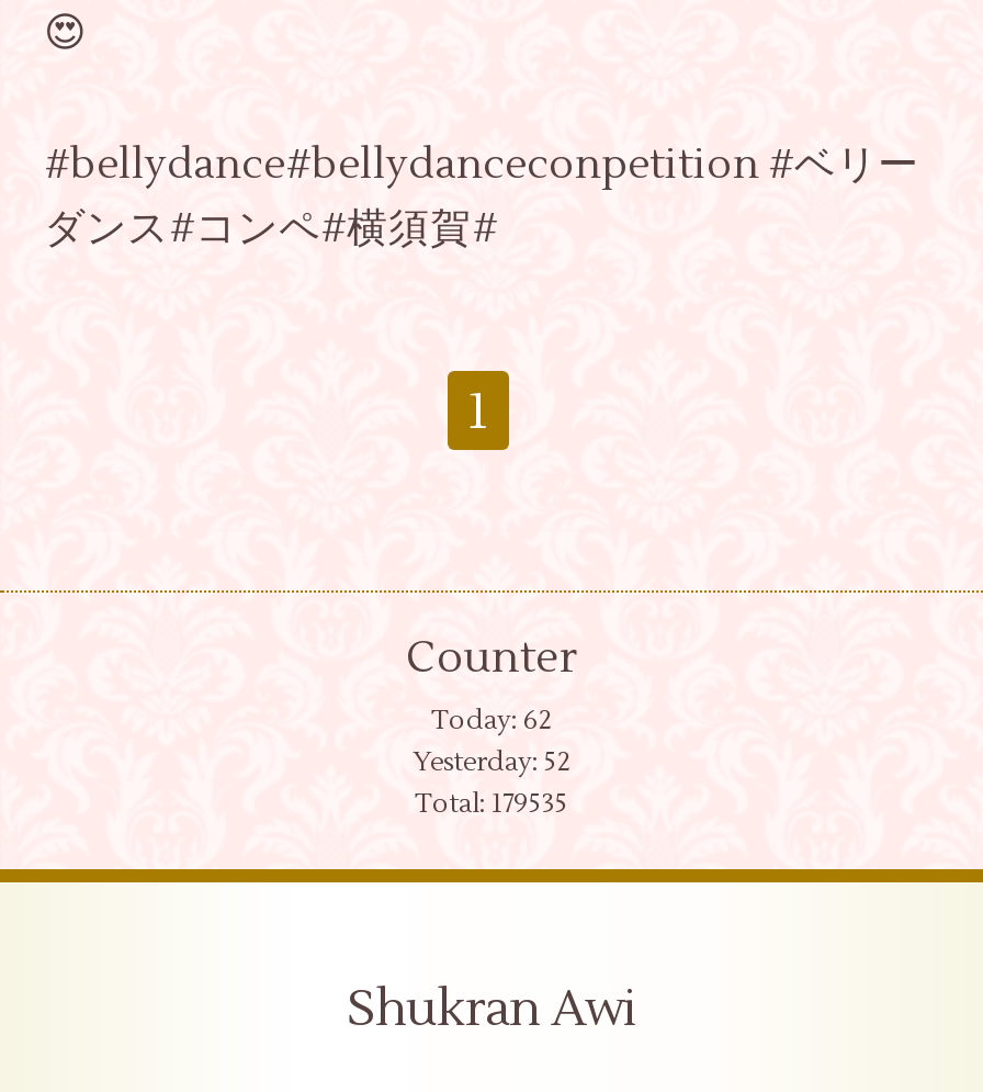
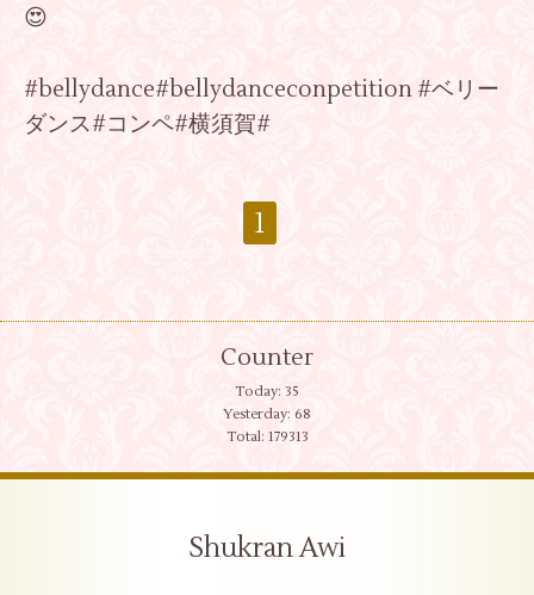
[431,704,552,737] Today: 62 -> [235,383,299,400] Today: 35
[413,746,570,779] Yesterday: 52 -> [223,405,311,423] Yesterday: 68
[415,788,568,820] Total: 179535 -> [226,428,308,446] Total: 179313

